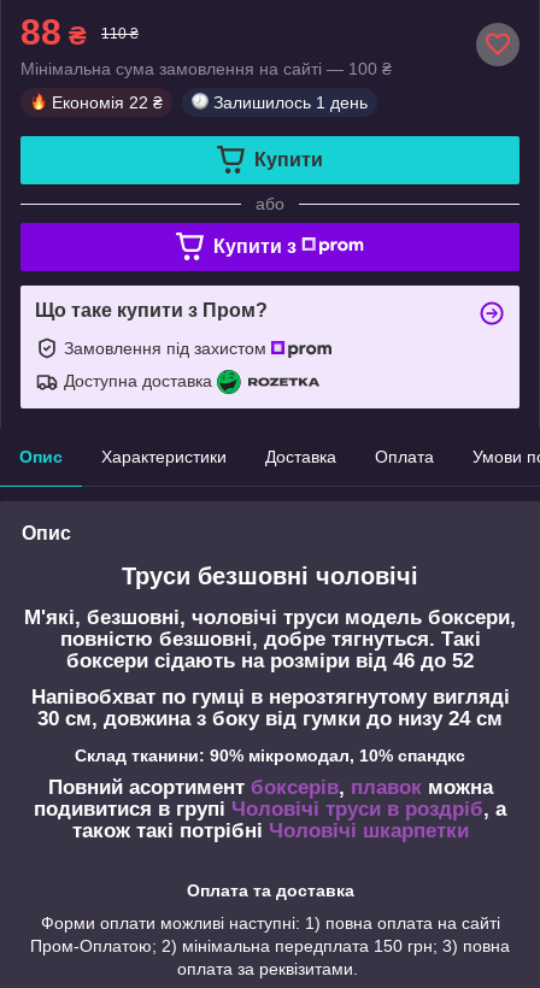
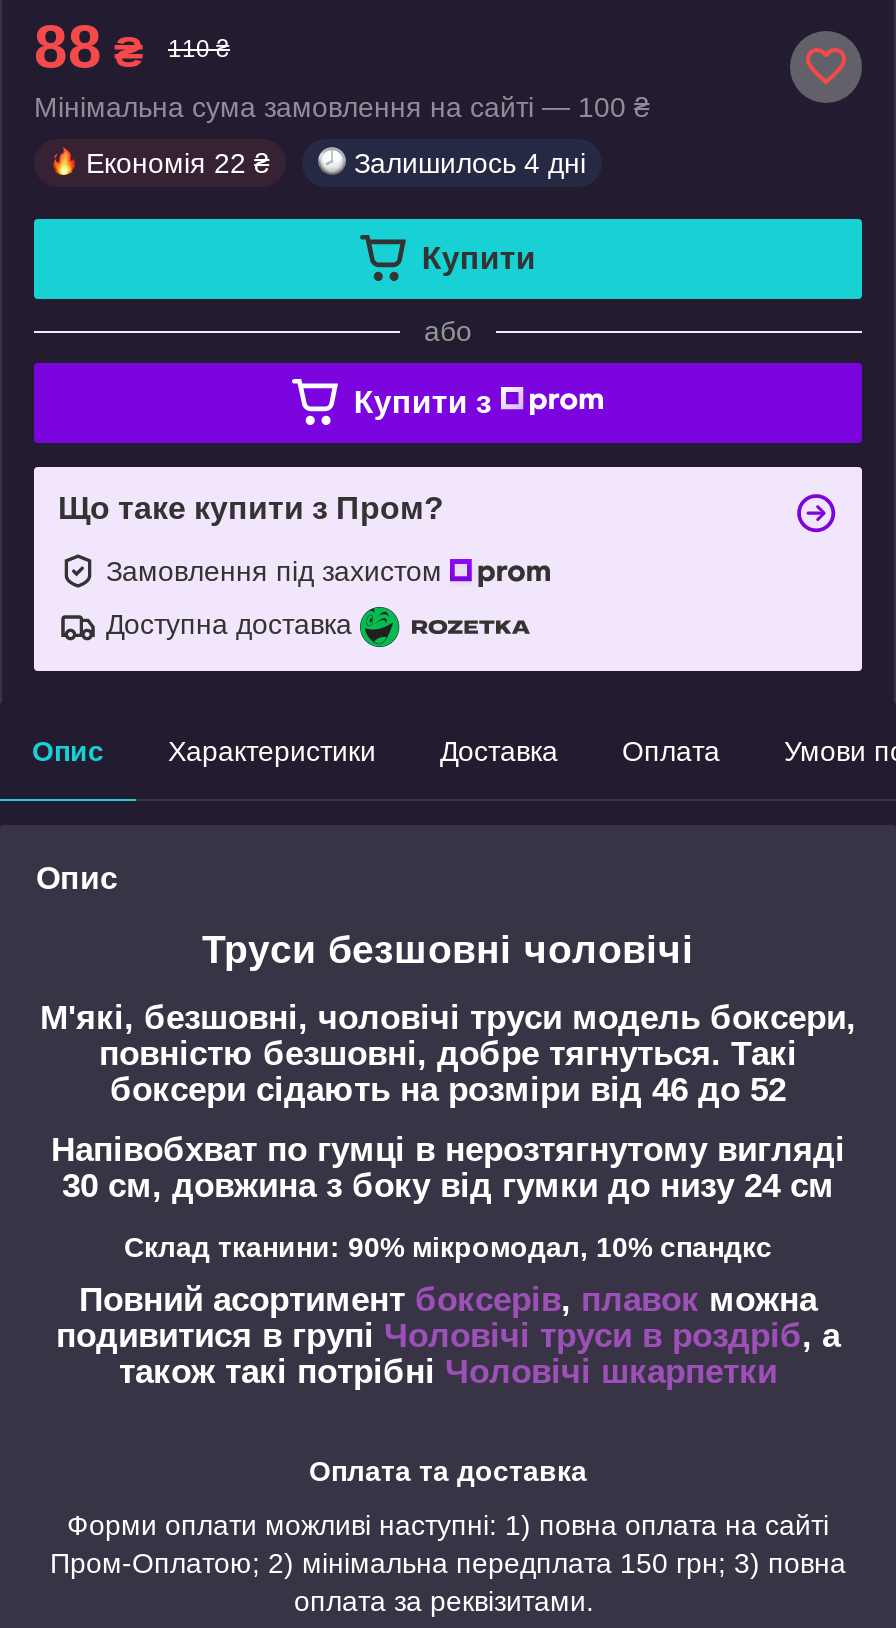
[213,93,368,112] Залишилось 1 день -> [354,147,586,179] Залишилось 4 дні

